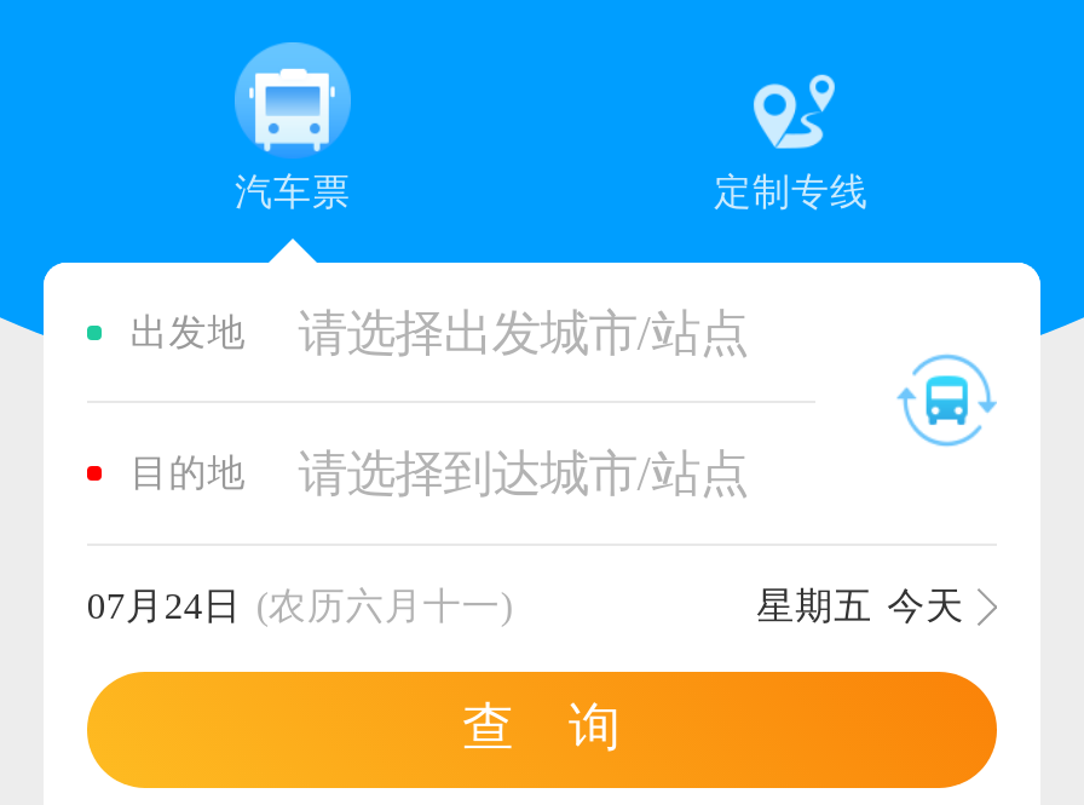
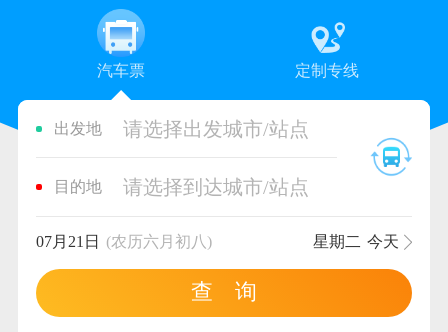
[87,586,512,627] 07月24日 (农历六月十一) -> [36,233,212,250] 07月21日 (农历六月初八)
[757,586,964,627] 星期五 今天 -> [313,233,399,250] 星期二 今天

